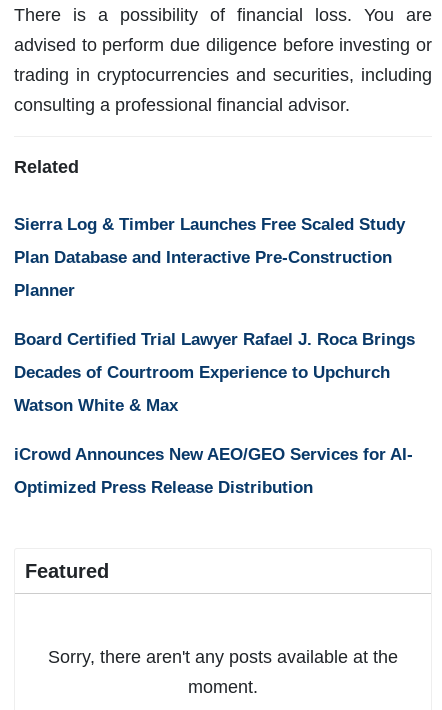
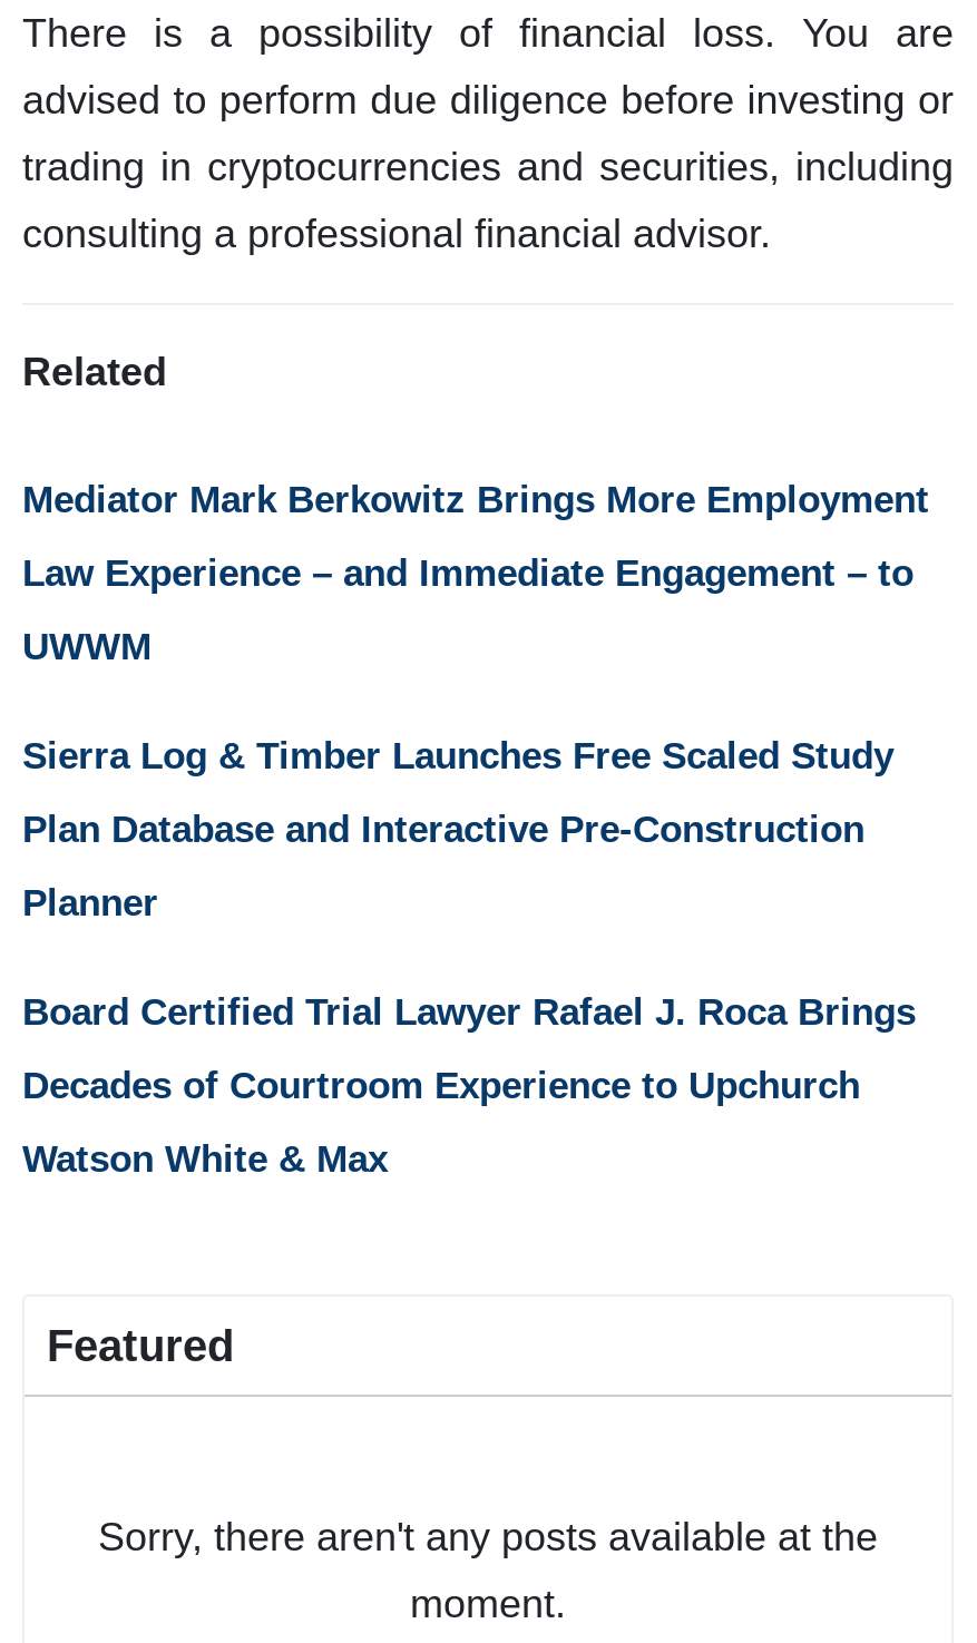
none -> [22,480,929,669] Mediator Mark Berkowitz Brings More Employment | Law Experience – and Immediate Engagement – to | UWWM
moved [14,215,415,415] -> [22,736,916,1182]: Sierra Log & Timber Launches Free Scaled Study | Plan Database and Interactive Pre-Construction | Planner | Board Certified Trial Lawyer Rafael J. Roca Brings | Decades of Courtroom Experience to Upchurch | Watson White & Max
[14,445,413,497] iCrowd Announces New AEO/GEO Services for AI- | Optimized Press Release Distribution -> none

